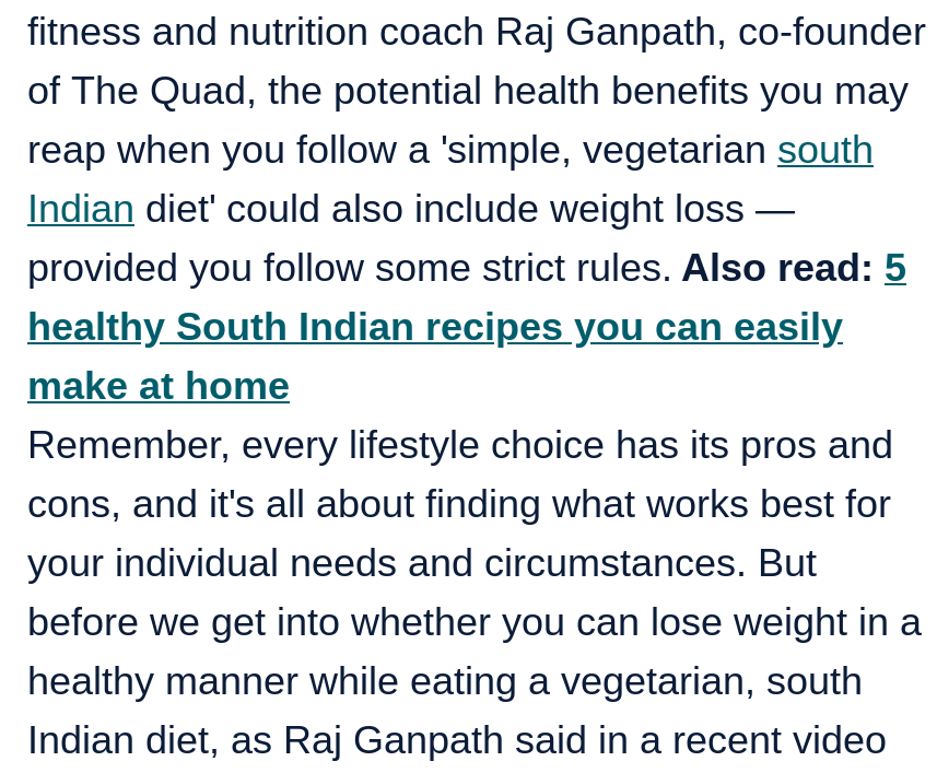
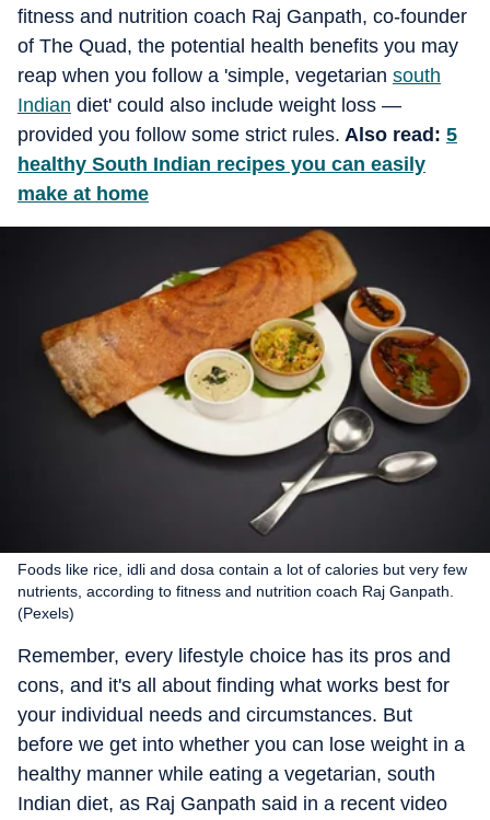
none -> [3,226,487,622] [image] | Foods like rice, idli and dosa contain a lot of calories but very few | nutrients, according to fitness and nutrition coach Raj Ganpath. | (Pexels)

